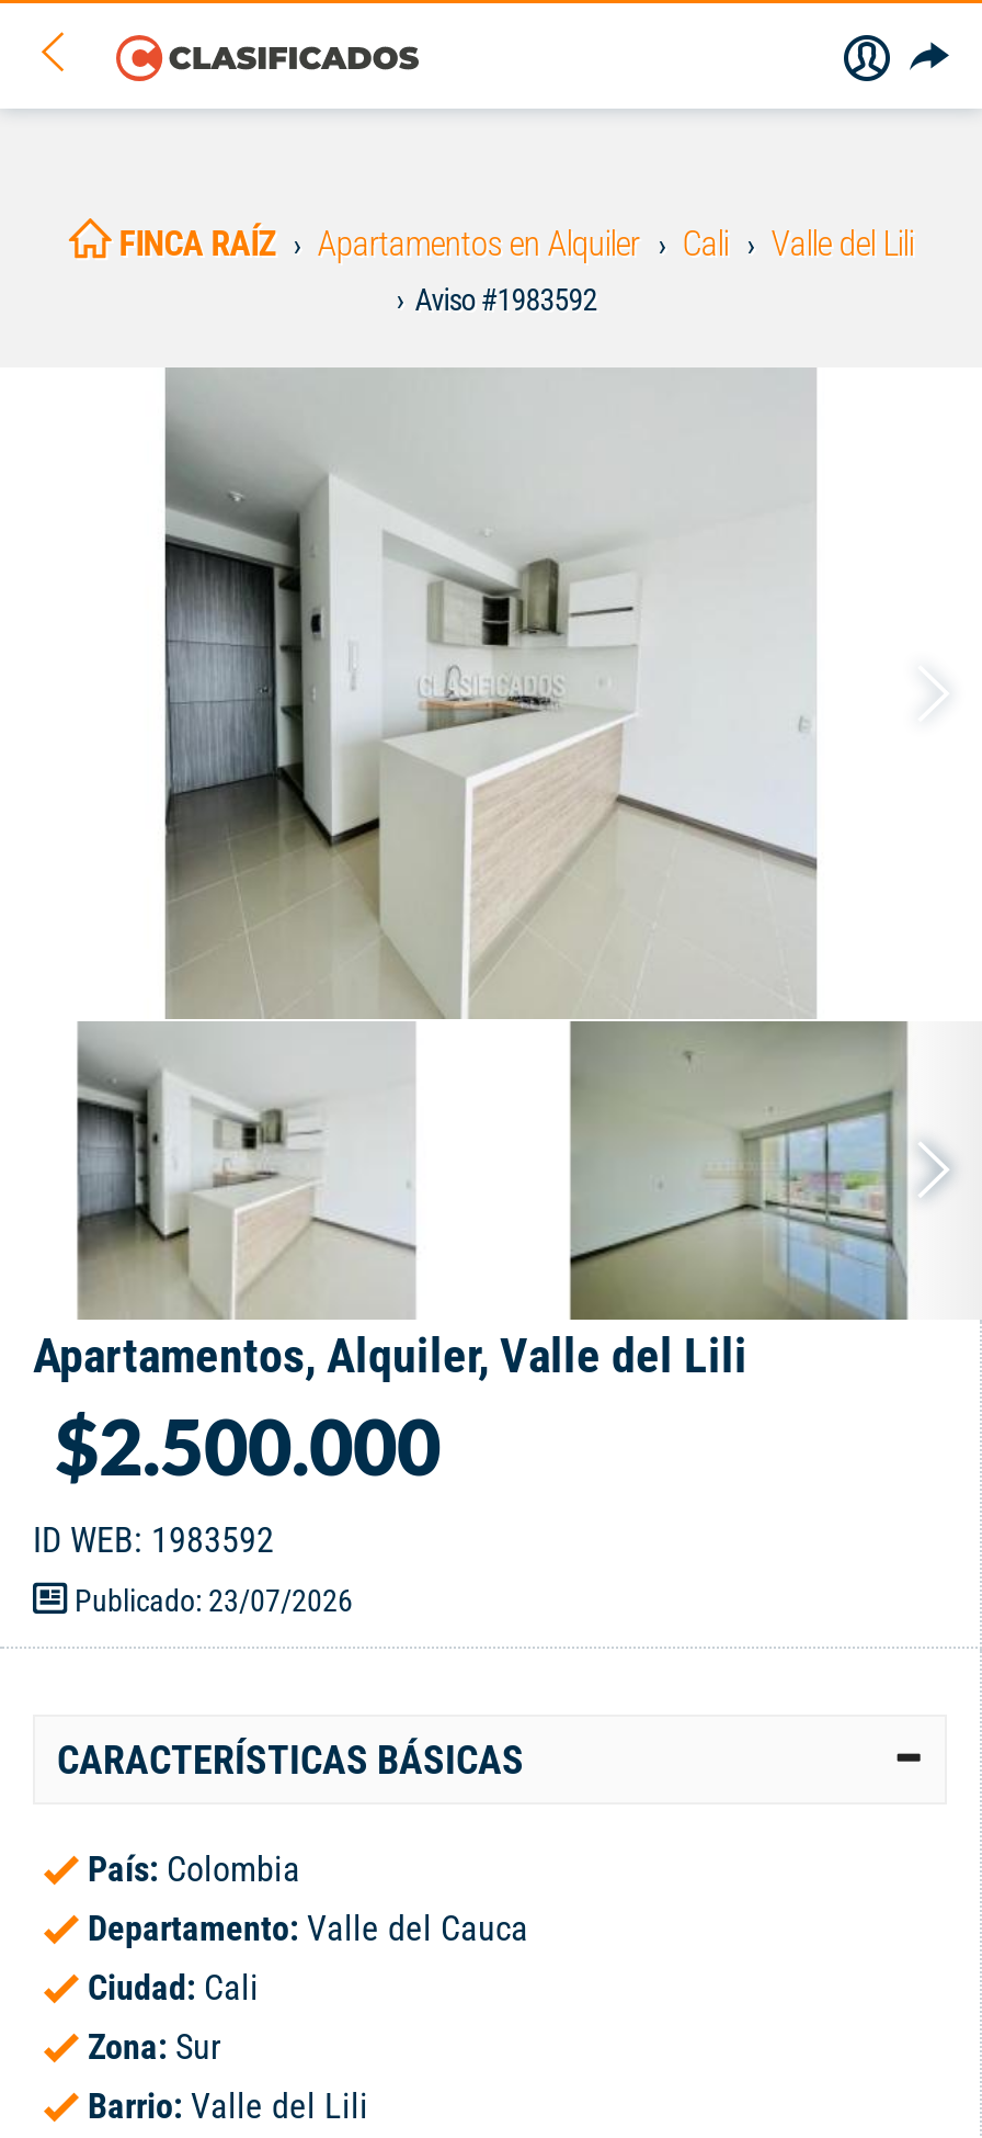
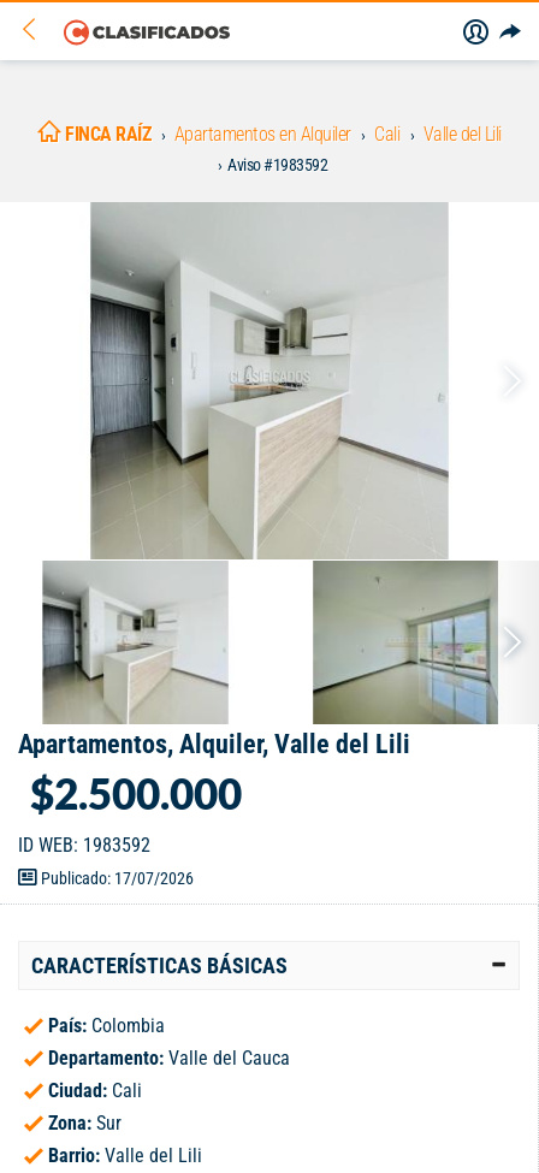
[68,1584,353,1619] Publicado: 23/07/2026 -> [37,869,194,888] Publicado: 17/07/2026

